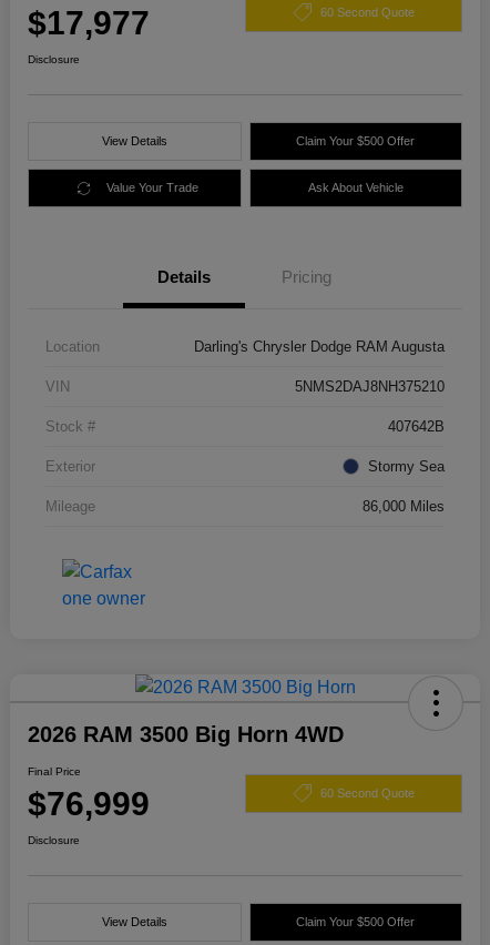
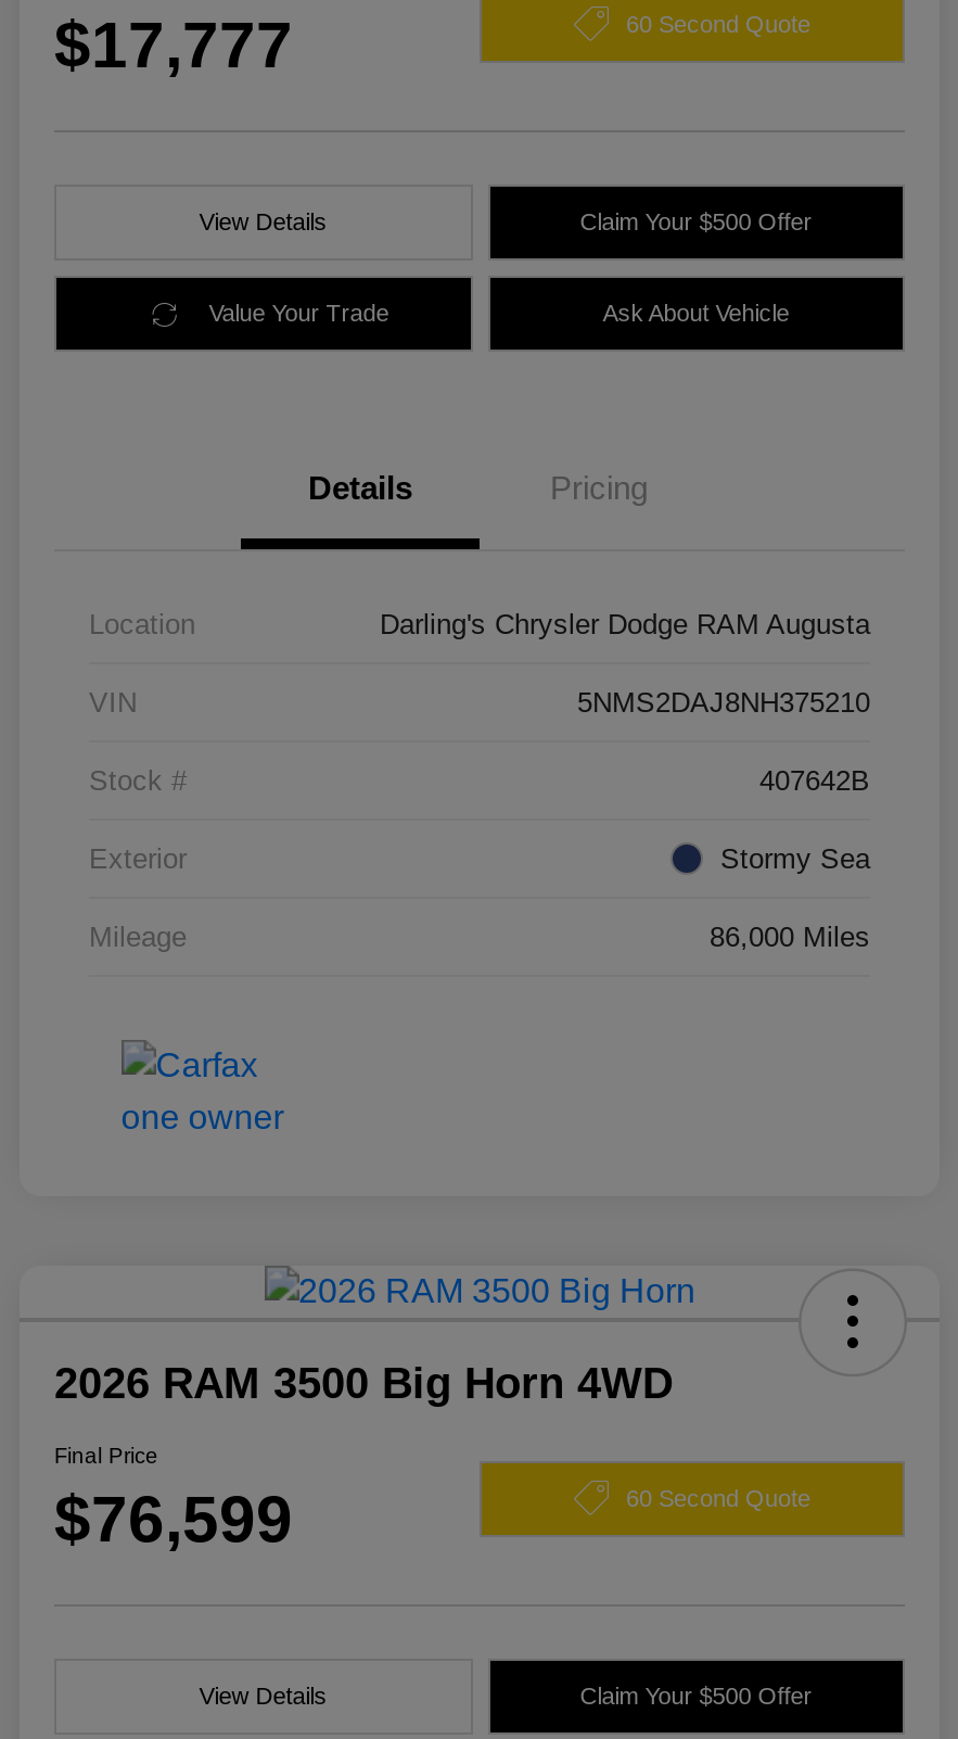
[28,4,150,41] $17,977 -> [54,9,293,80] $17,777
[28,53,80,65] Disclosure -> none
[28,785,150,822] $76,999 -> [54,1483,293,1554] $76,599
[28,834,80,846] Disclosure -> none

